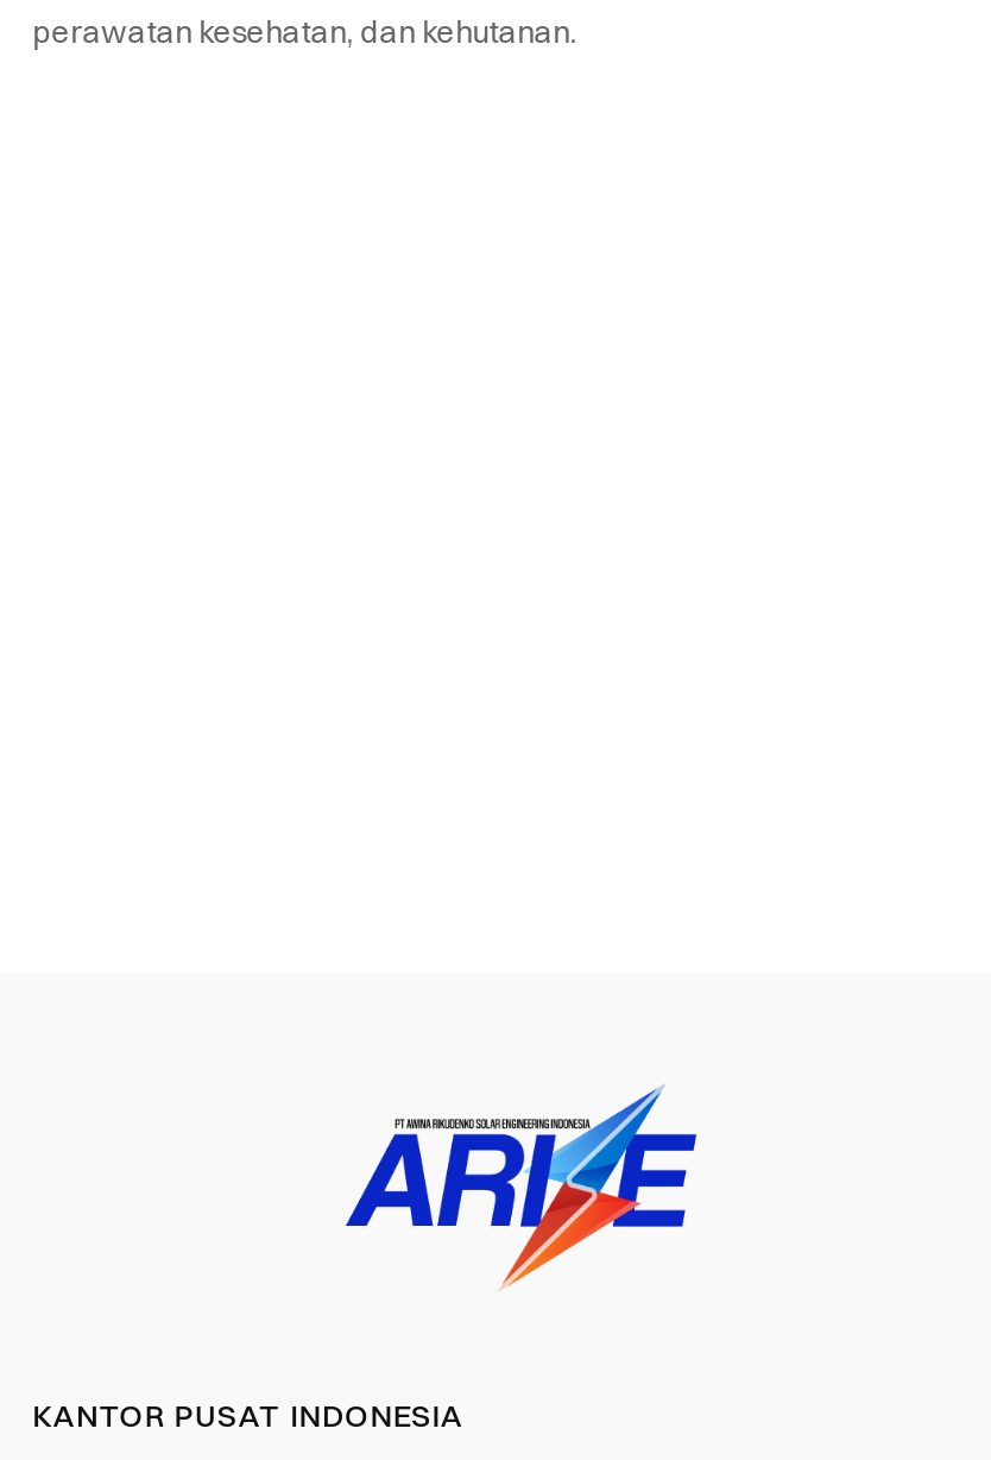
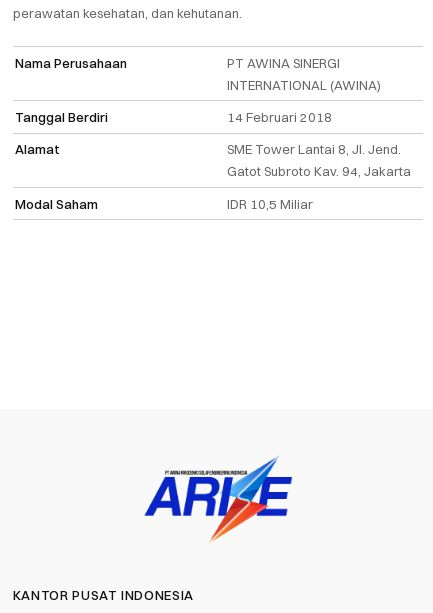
none -> [14,55,411,212] Nama Perusahaan | PT AWINA SINERGI | INTERNATIONAL (AWINA) | Tanggal Berdiri | 14 Februari 2018 | Alamat | SME Tower Lantai 8, Jl. Jend. | Gatot Subroto Kav. 94, Jakarta | Modal Saham | IDR 10,5 Miliar

